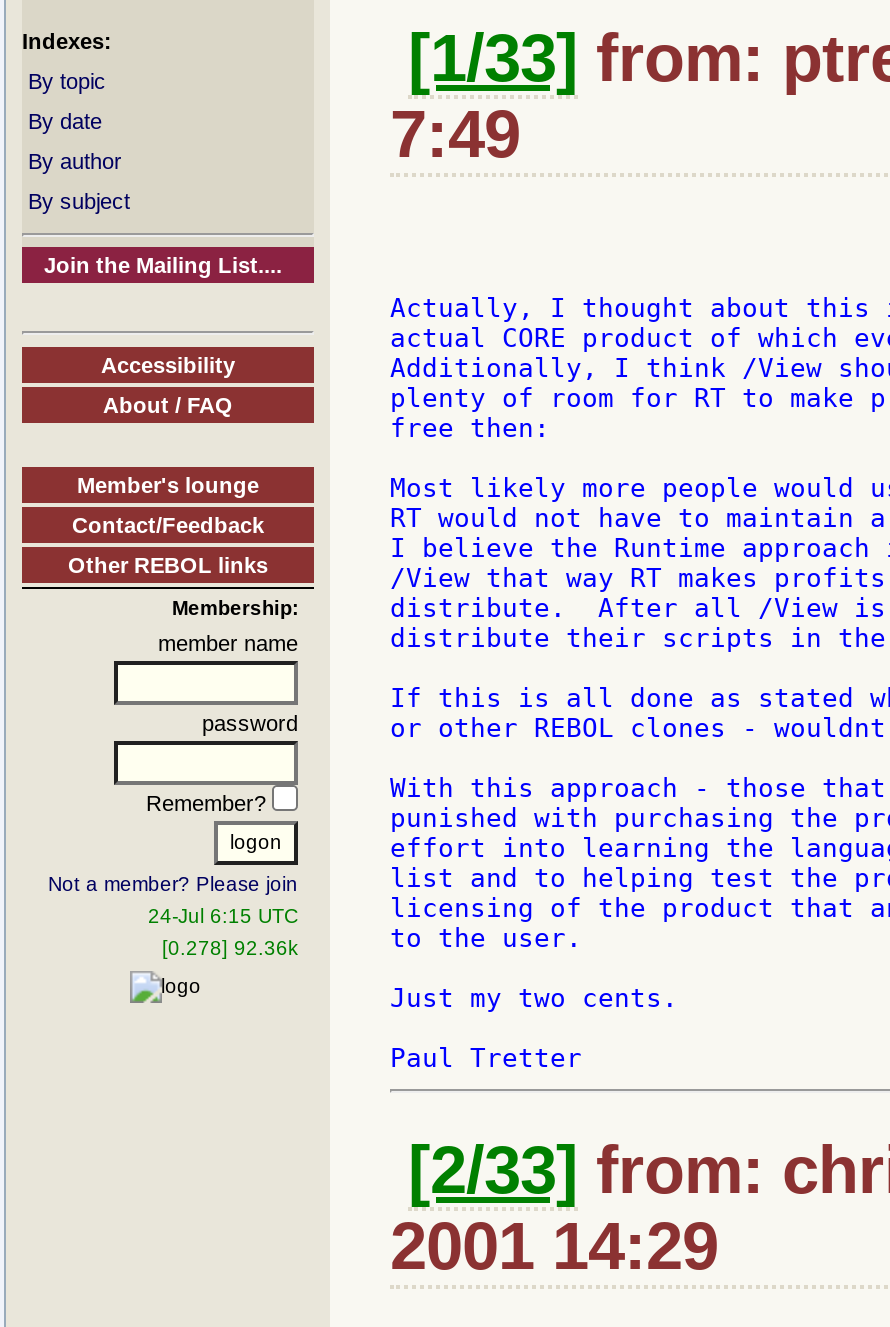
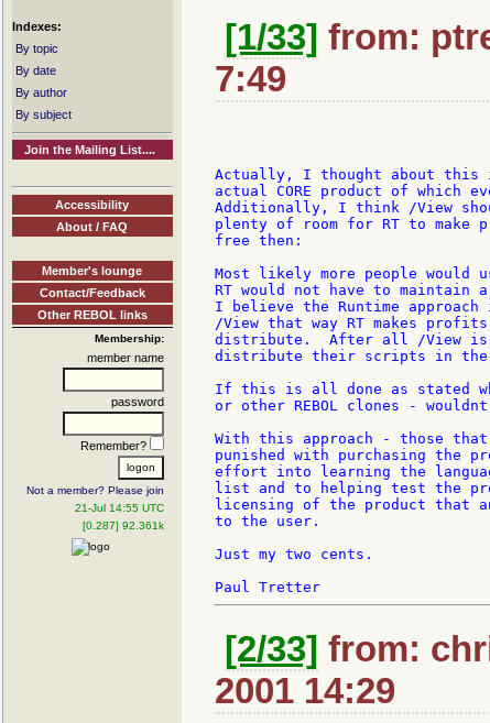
[148,905,298,927] 24-Jul 6:15 UTC -> [75,502,164,514] 21-Jul 14:55 UTC
[162,937,298,959] [0.278] 92.36k -> [83,519,164,532] [0.287] 92.361k

